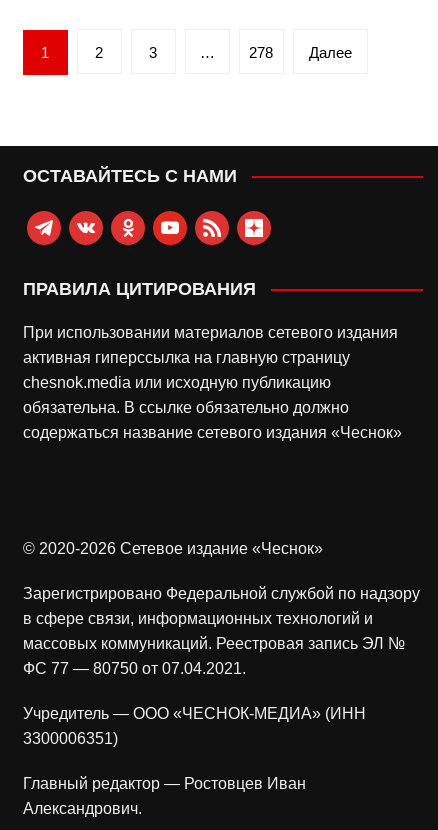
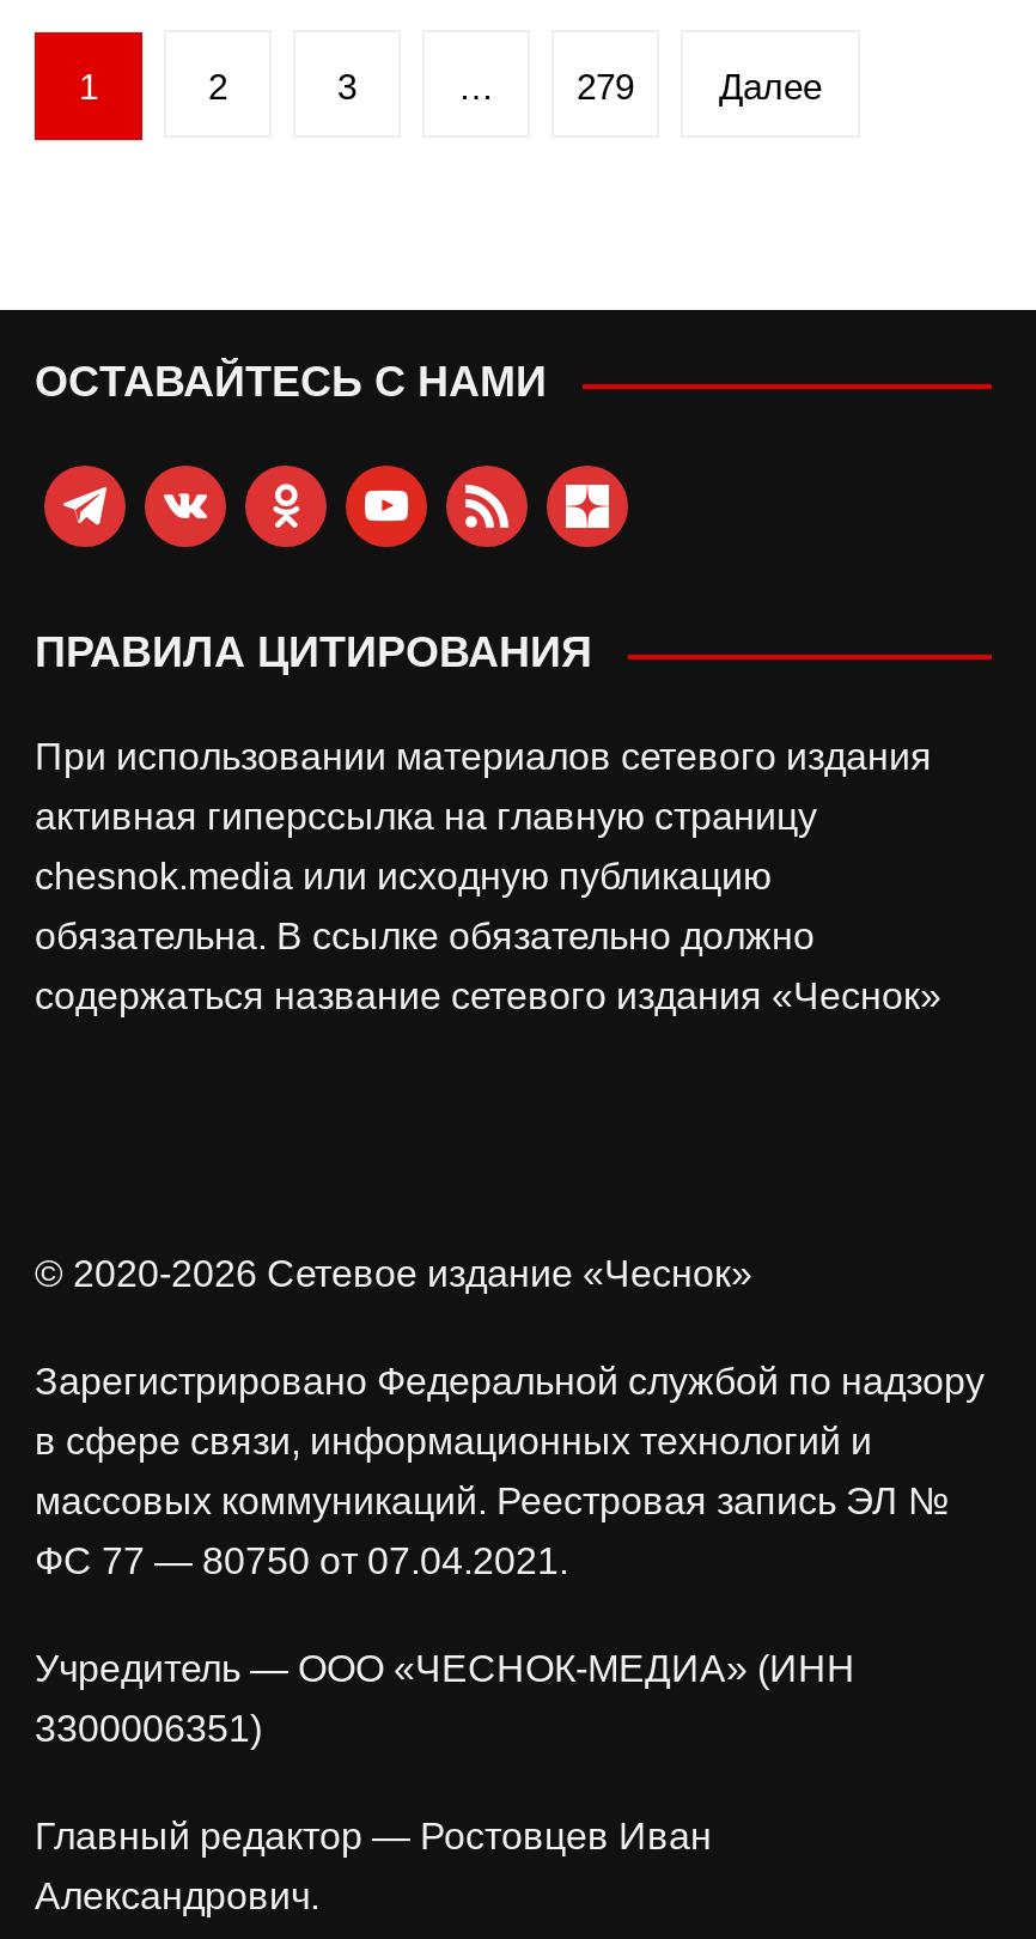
[249,44,273,61] 278 -> [577,65,634,106] 279

